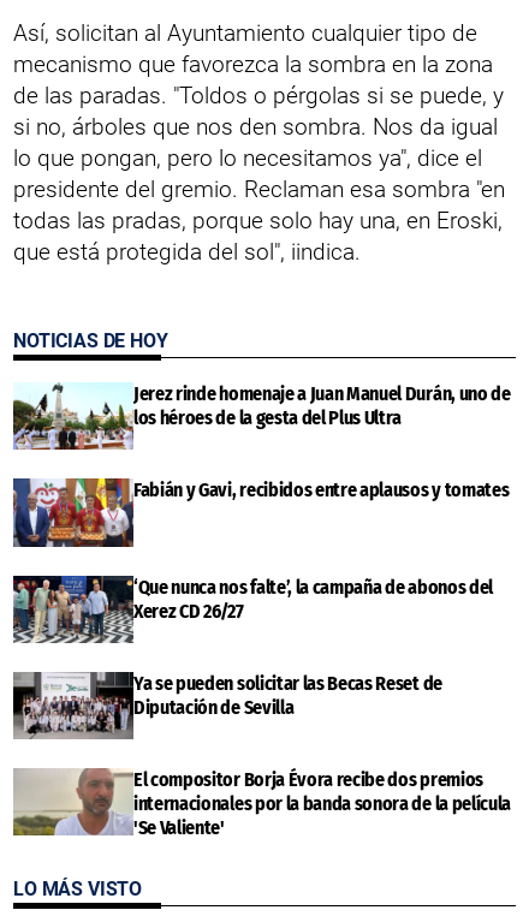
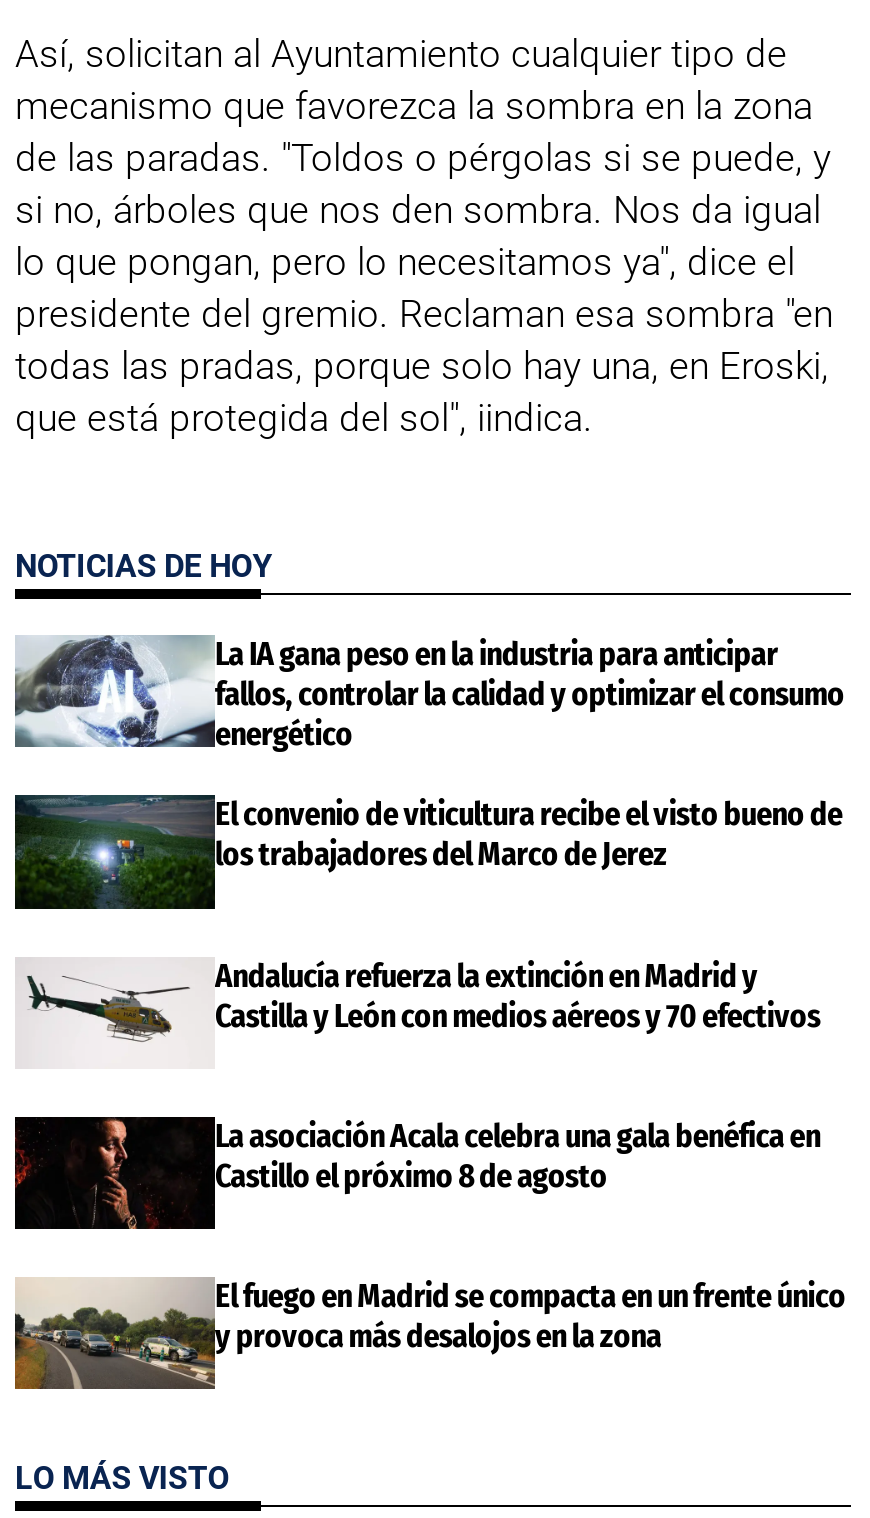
[13,382,510,451] [image] | Jerez rinde homenaje a Juan Manuel Durán, uno de | los héroes de la gesta del Plus Ultra -> [15,633,844,753] [image] | La IA gana peso en la industria para anticipar | fallos, controlar la calidad y optimizar el consumo | energético
[12,477,509,548] [image] | Fabián y Gavi, recibidos entre aplausos y tomates -> [13,793,842,909] [image] | El convenio de viticultura recibe el visto bueno de | los trabajadores del Marco de Jerez
[12,575,493,644] [image] | ‘Que nunca nos falte’, la campaña de abonos del | Xerez CD 26/27 -> [15,956,820,1069] [image] | Andalucía refuerza la extinción en Madrid y | Castilla y León con medios aéreos y 70 efectivos
[12,671,442,738] [image] | Ya se pueden solicitar las Becas Reset de | Diputación de Sevilla -> [13,1115,820,1229] [image] | La asociación Acala celebra una gala benéfica en | Castillo el próximo 8 de agosto
[13,768,511,839] [image] | El compositor Borja Évora recibe dos premios | internacionales por la banda sonora de la película | 'Se Valiente' -> [15,1277,846,1391] [image] | El fuego en Madrid se compacta en un frente único | y provoca más desalojos en la zona

